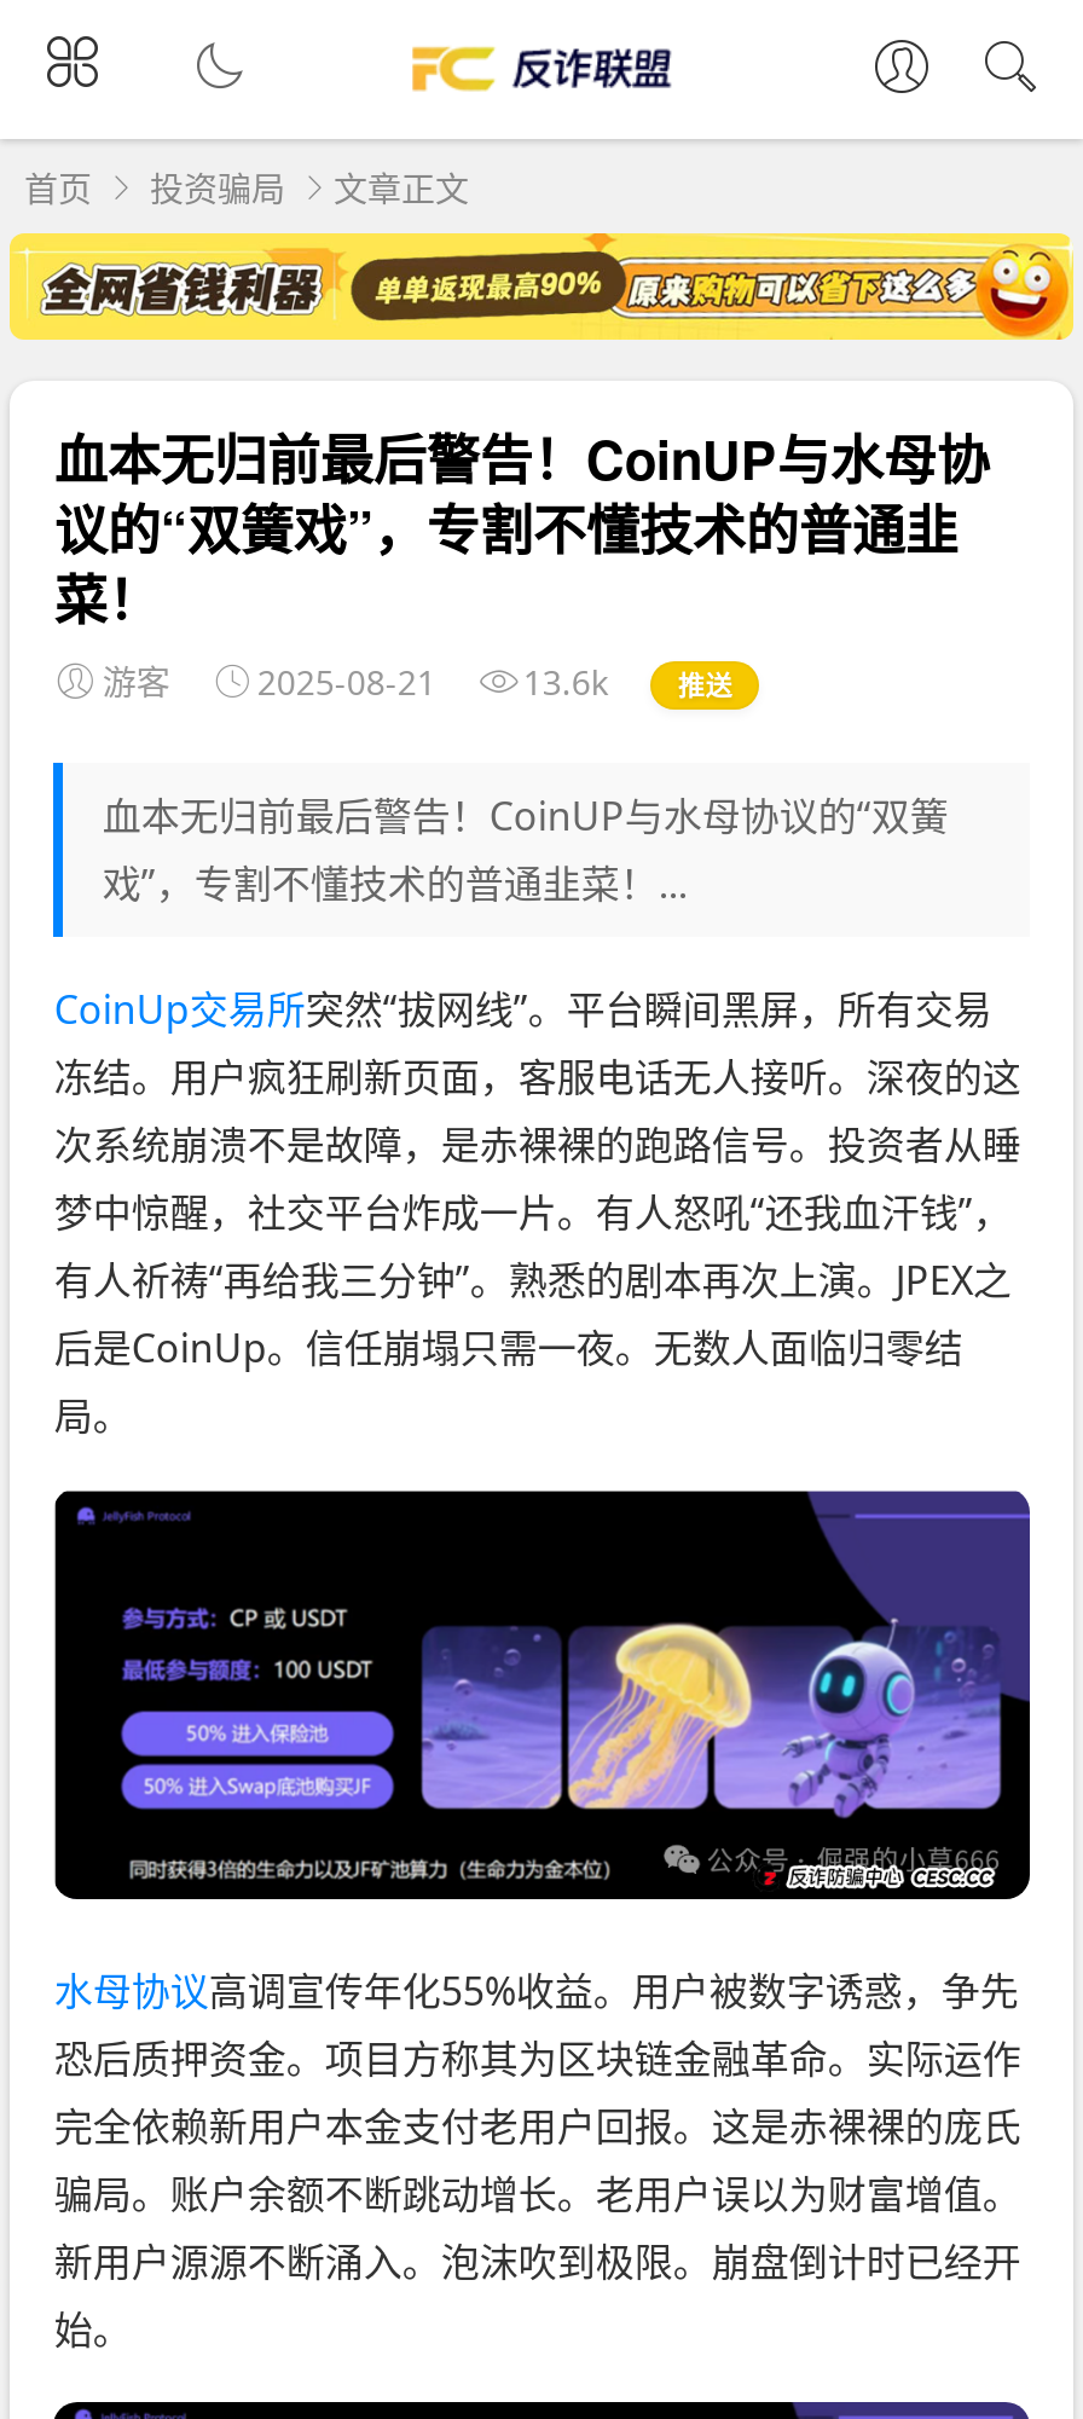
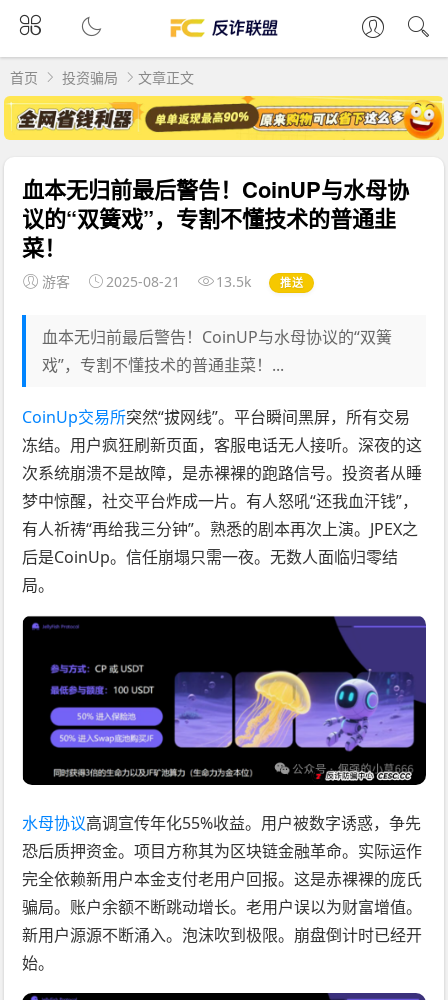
[102,658,733,704] 游客 2025-08-21 13.6k 推送 -> [42,272,303,291] 游客 2025-08-21 13.5k 推送

